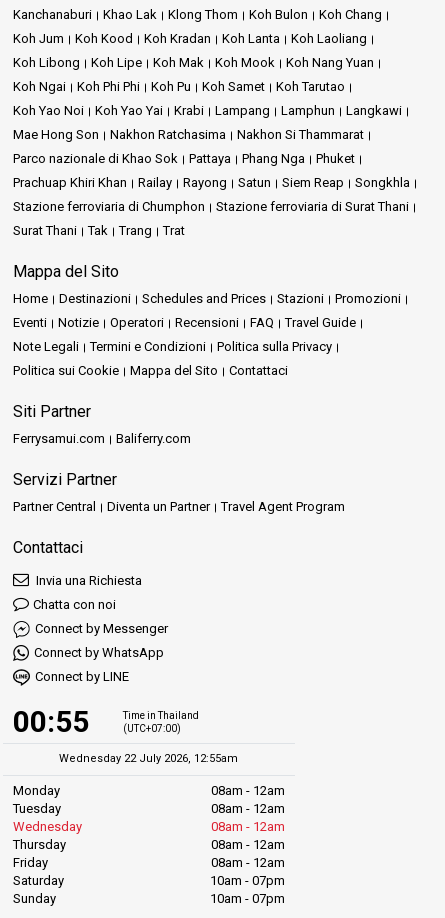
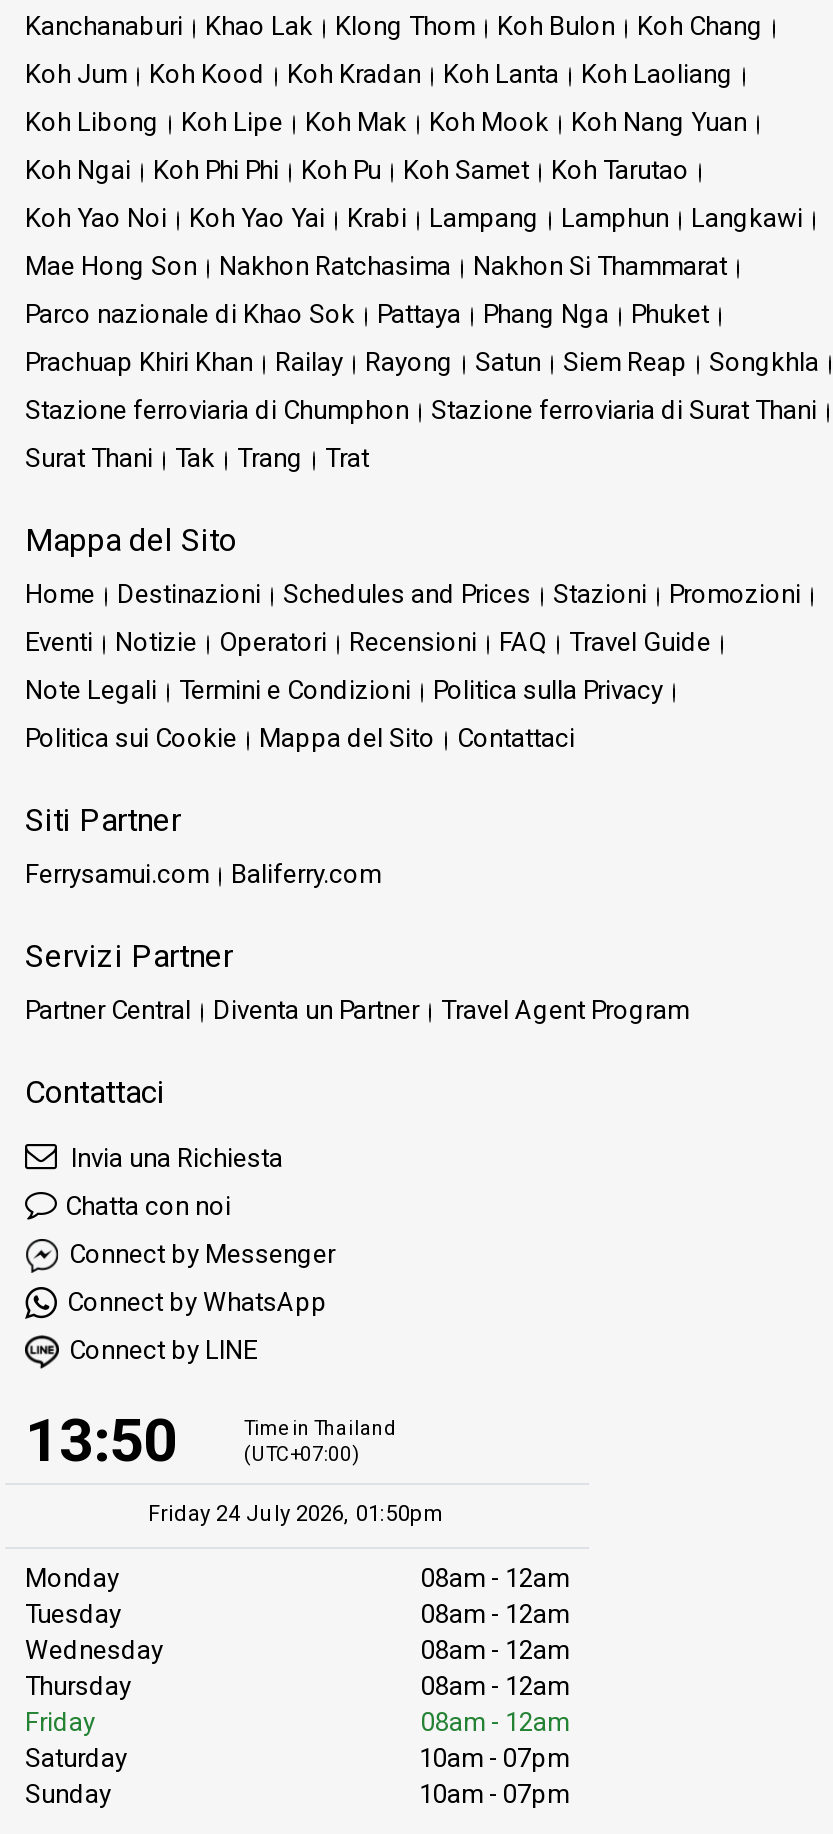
[13,704,89,739] 00:55 -> [25,1406,177,1476] 13:50
[59,752,238,765] Wednesday 22 July 2026, 12:55am -> [148,1501,446,1527] Friday 24 July 2026, 01:50pm

